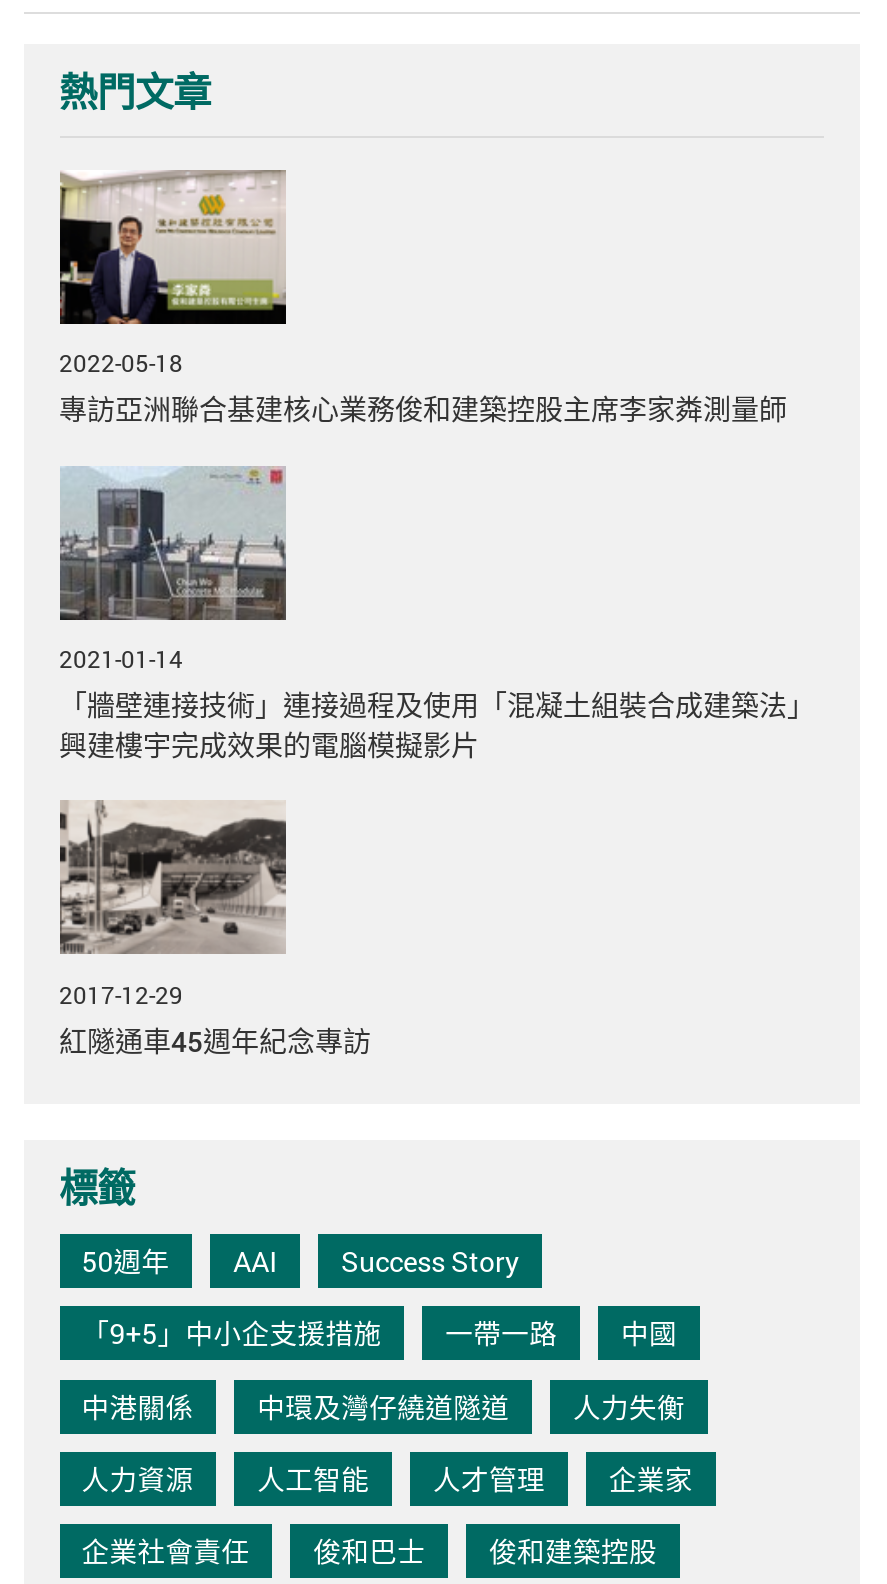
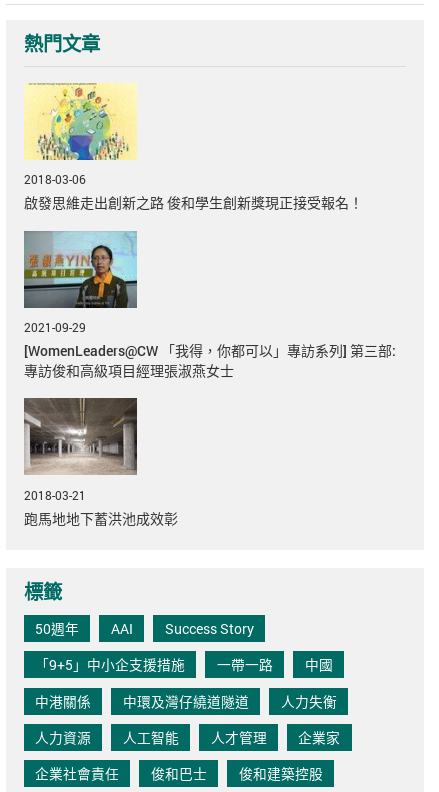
[58,168,787,429] [image] | 2022-05-18 | 專訪亞洲聯合基建核心業務俊和建築控股主席李家粦測量師 -> [23,82,362,212] [image] | 2018-03-06 | 啟發思維走出創新之路 俊和學生創新獎現正接受報名！
[59,466,815,764] [image] | 2021-01-14 | 「牆壁連接技術」連接過程及使用「混凝土組裝合成建築法」 | 興建樓宇完成效果的電腦模擬影片 -> [23,231,395,380] [image] | 2021-09-29 | [WomenLeaders@CW 「我得，你都可以」專訪系列] 第三部: | 專訪俊和高級項目經理張淑燕女士
[59,800,371,1059] [image] | 2017-12-29 | 紅隧通車45週年紀念專訪 -> [23,397,177,527] [image] | 2018-03-21 | 跑馬地地下蓄洪池成效彰

